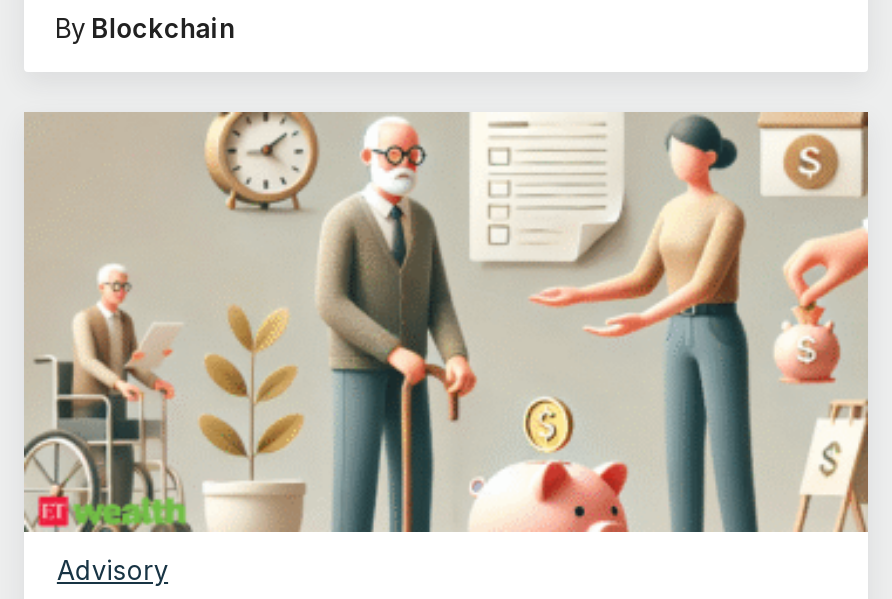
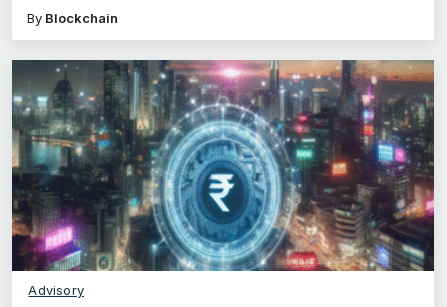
[24,110,870,534] [image] -> [11,59,435,272] [image]

